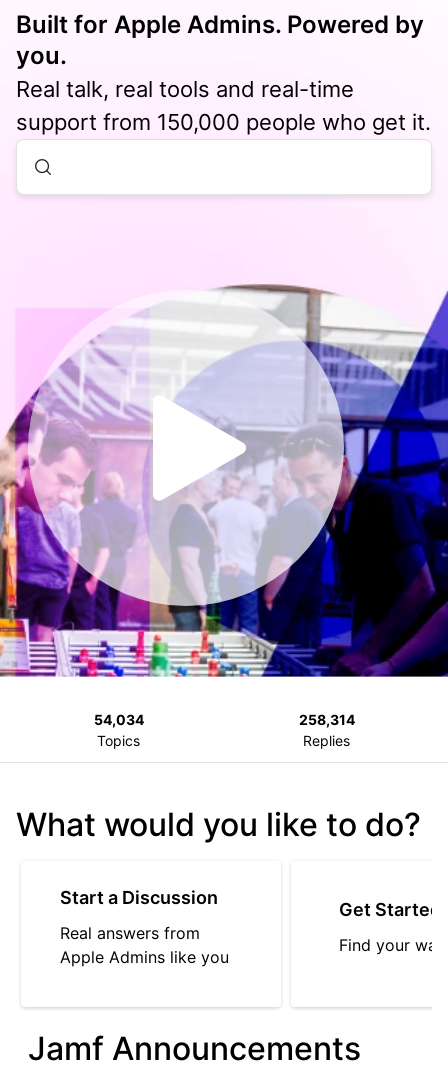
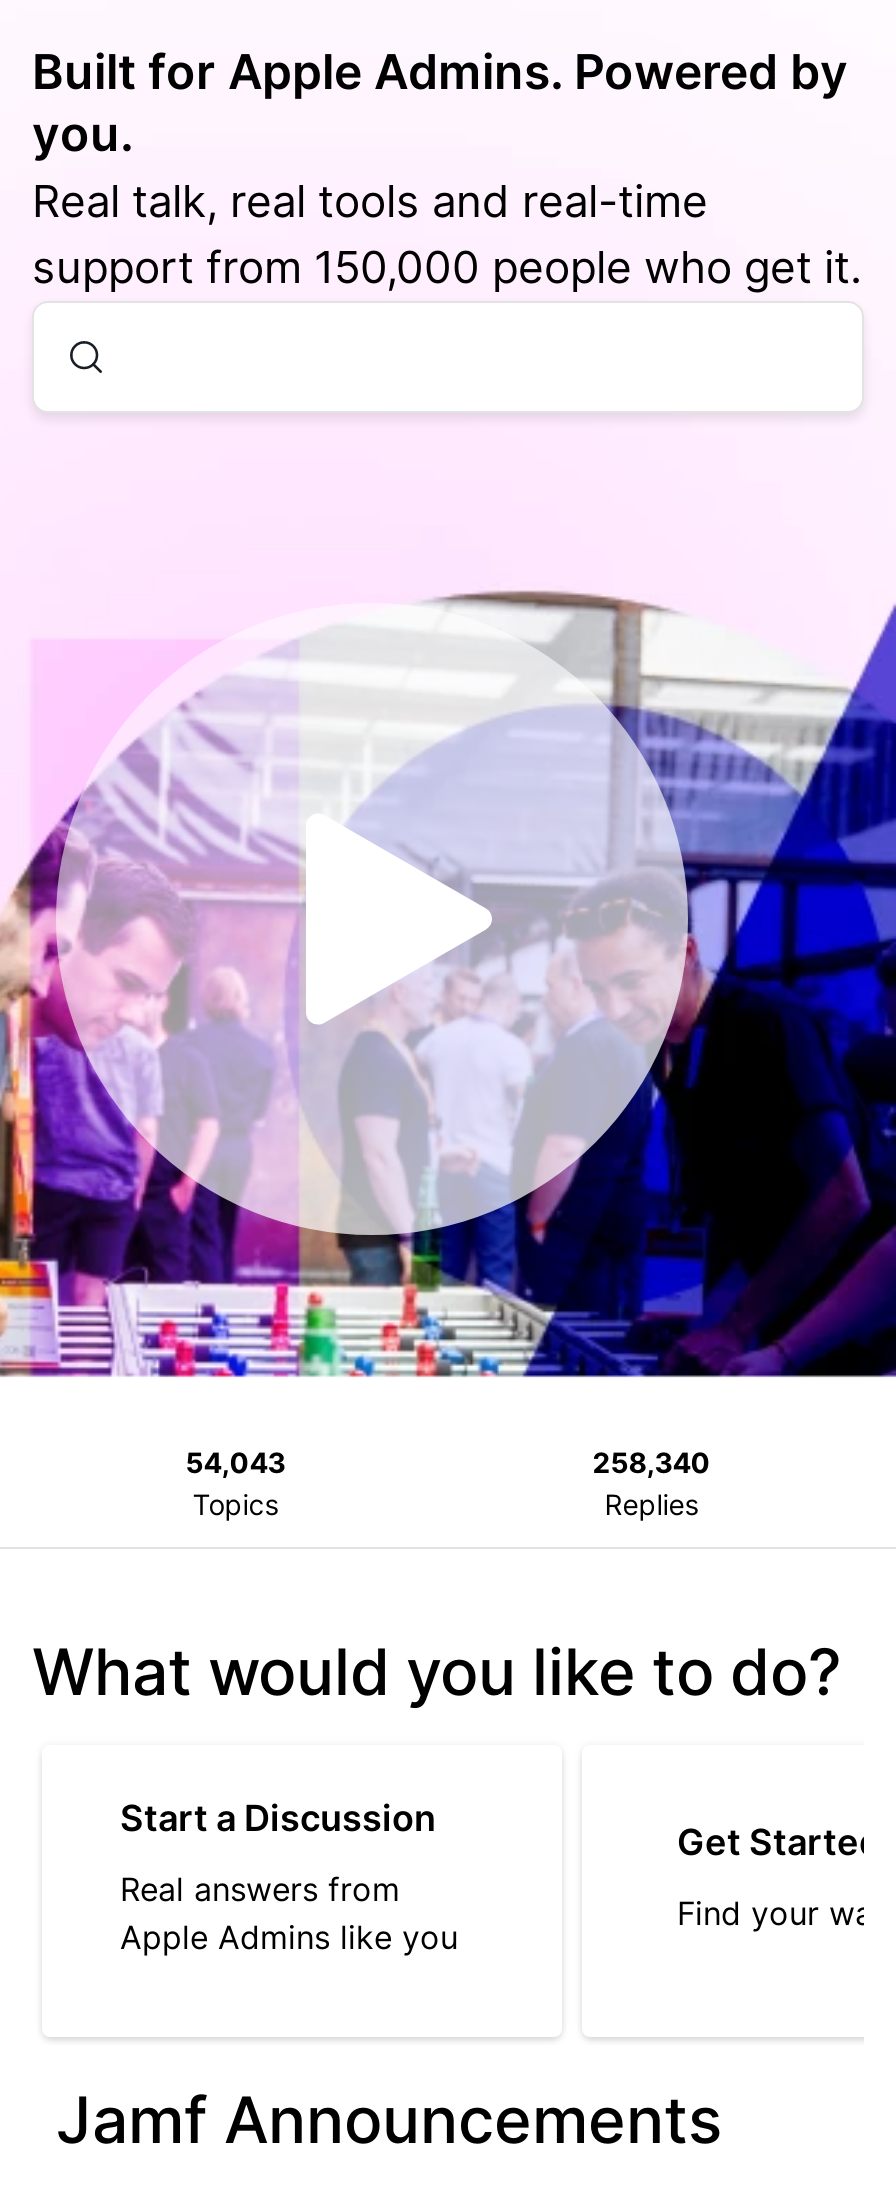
[93,711,143,728] 54,034 -> [186,1445,286,1479] 54,043
[298,711,354,728] 258,314 -> [592,1445,710,1479] 258,340

